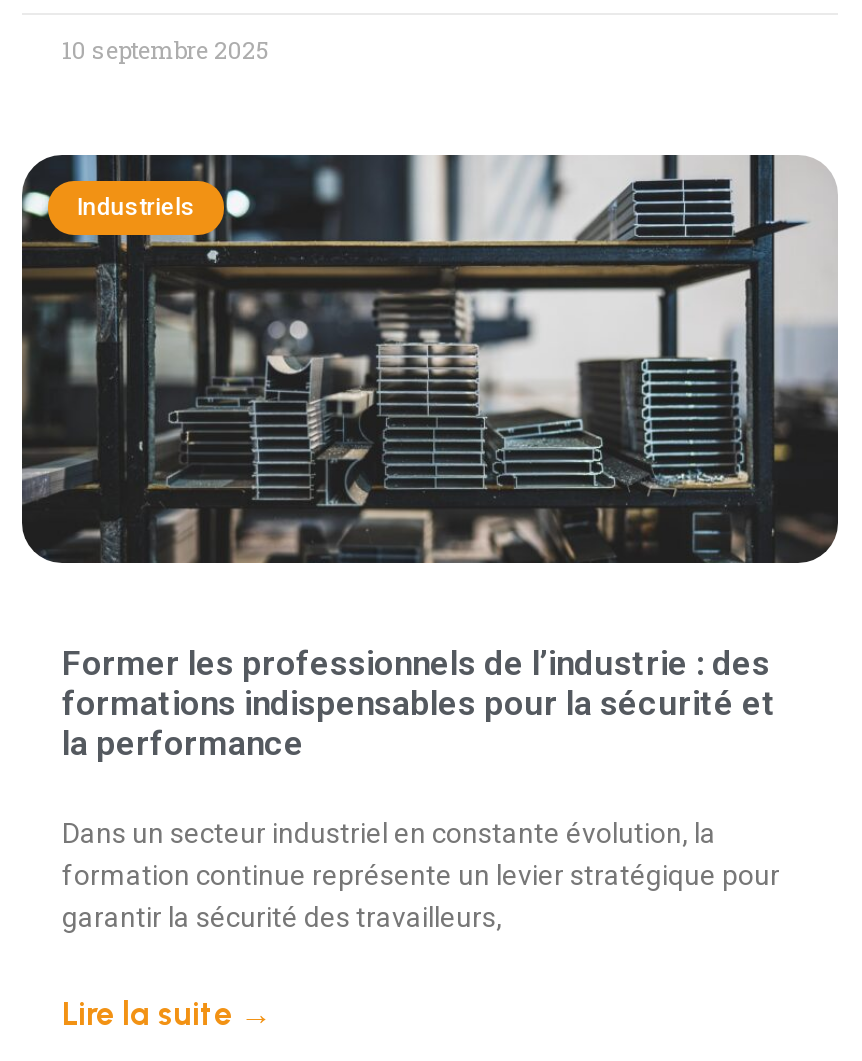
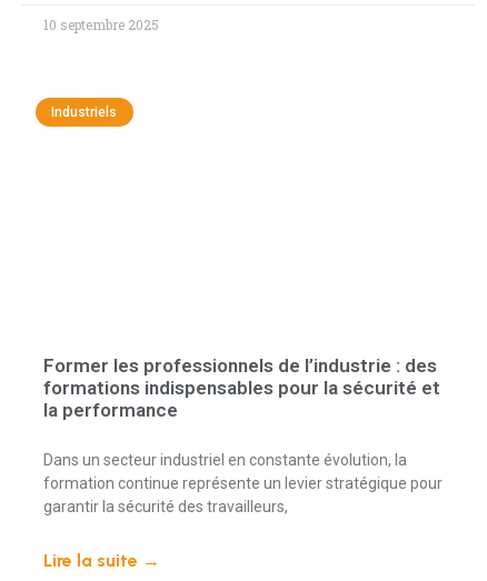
[20,153,840,565] [image] -> none

